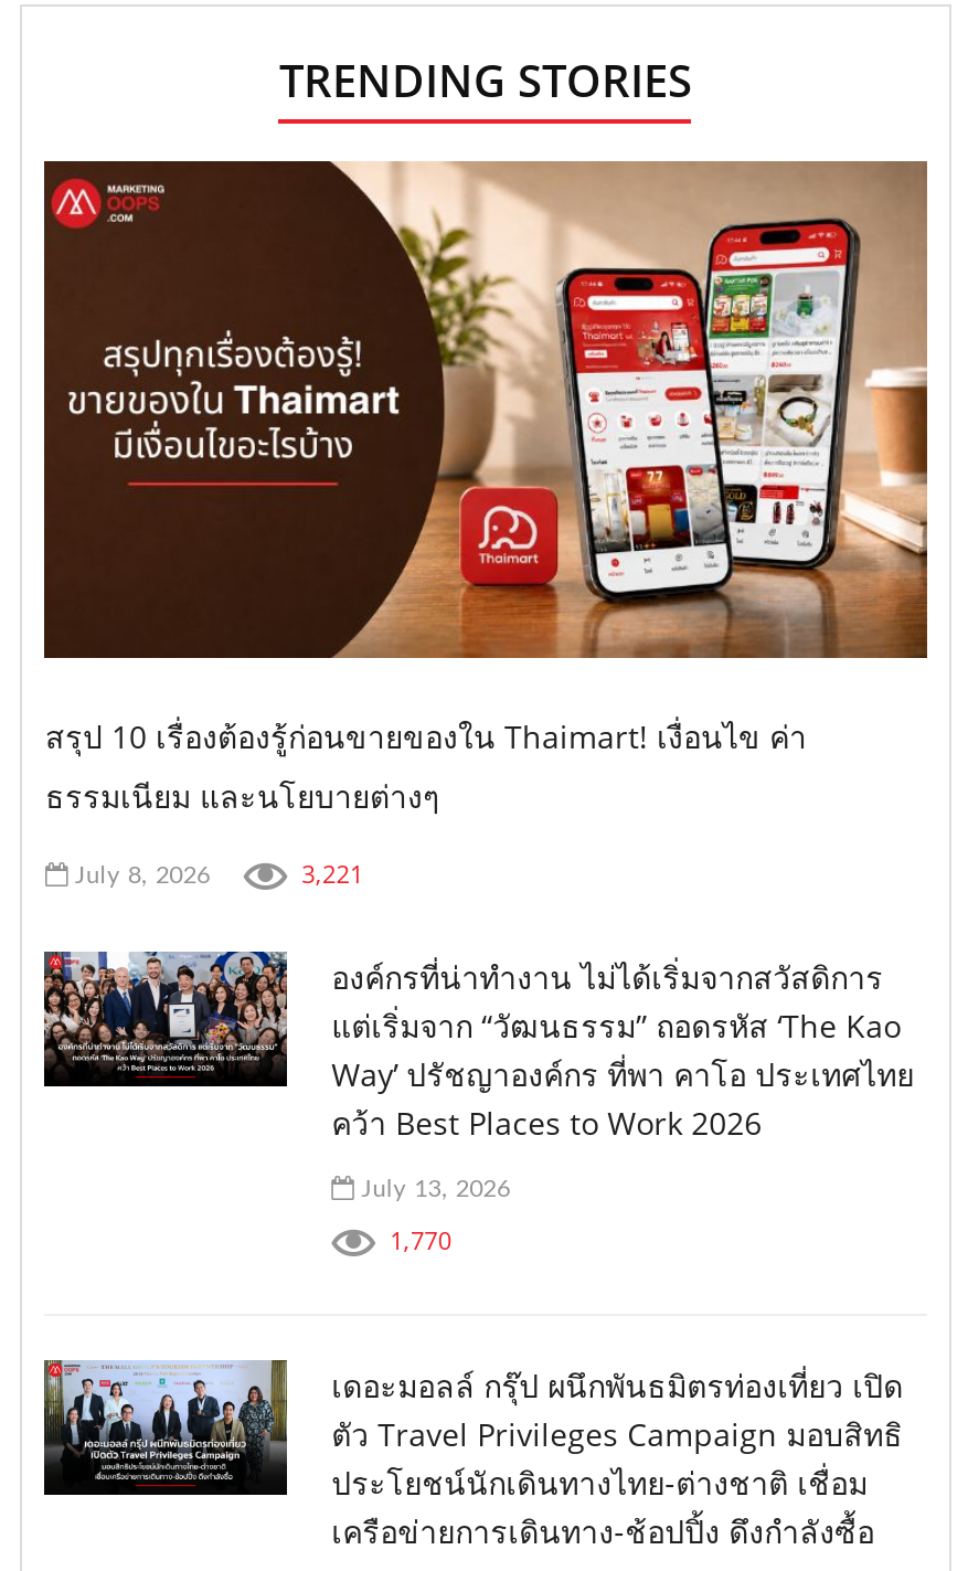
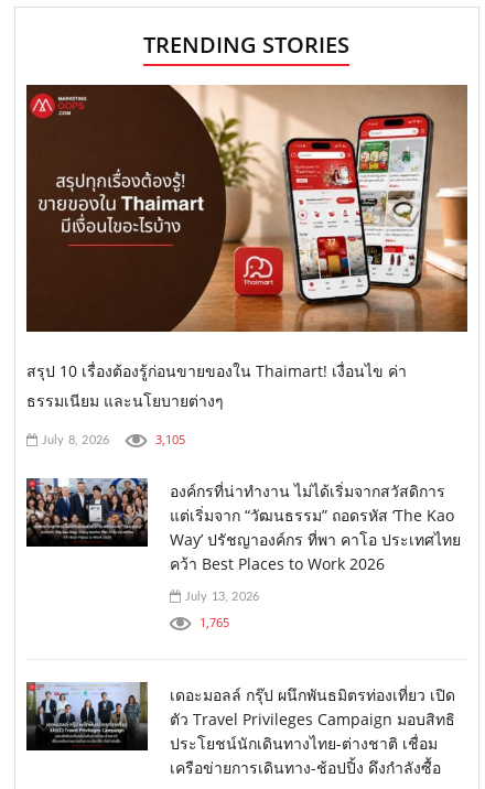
[302,856,364,889] 3,221 -> [155,431,186,447] 3,105
[390,1222,452,1255] 1,770 -> [199,614,230,630] 1,765

